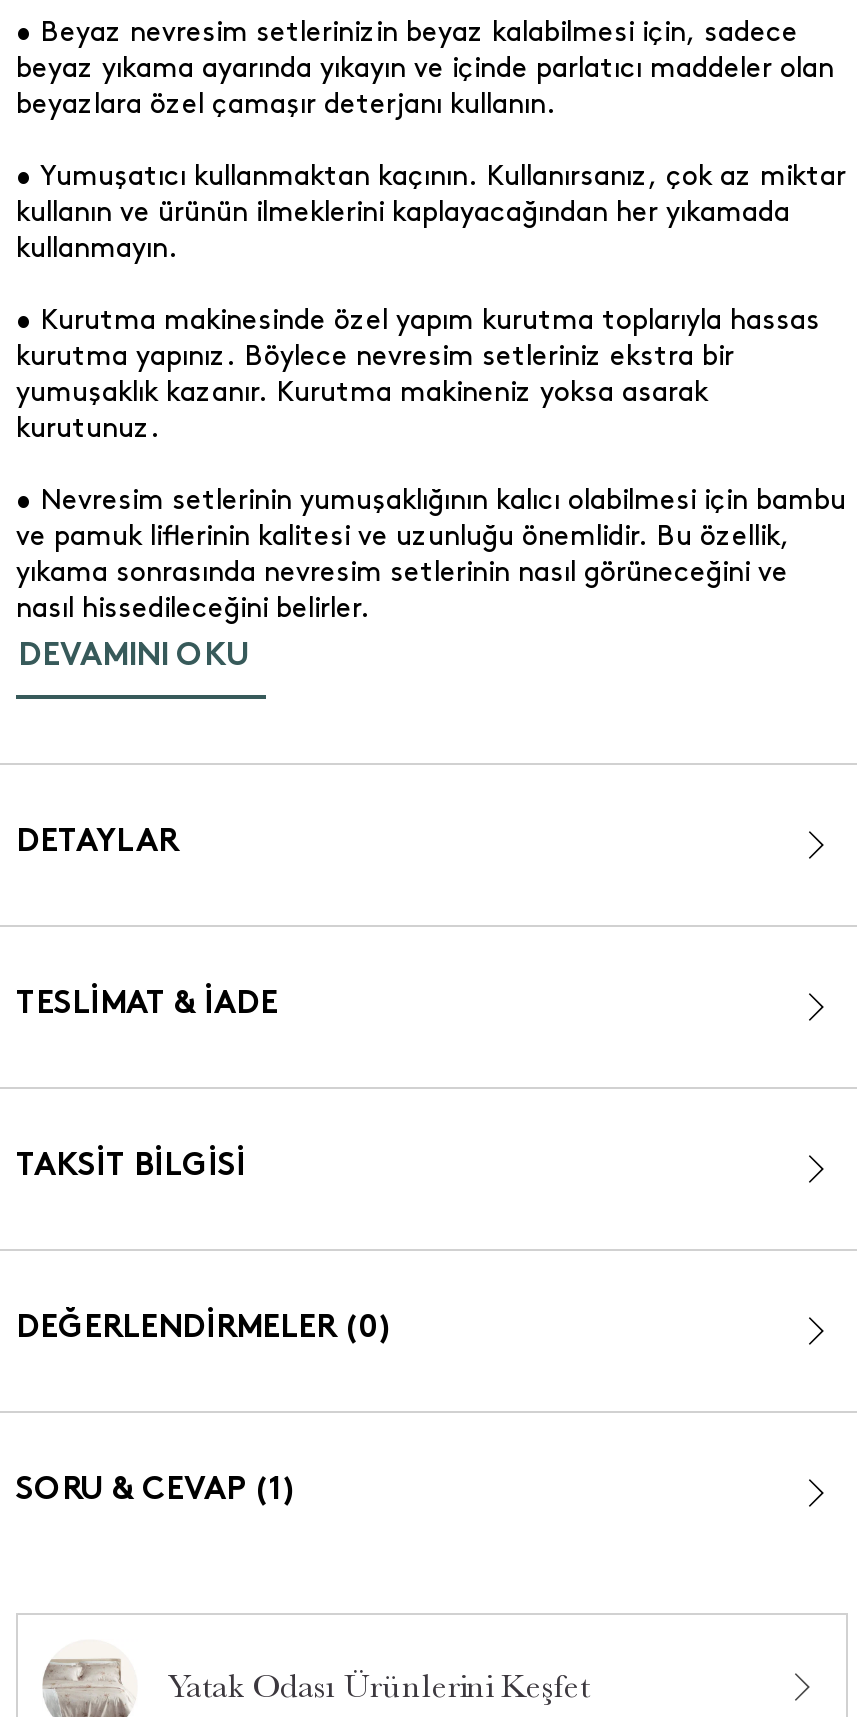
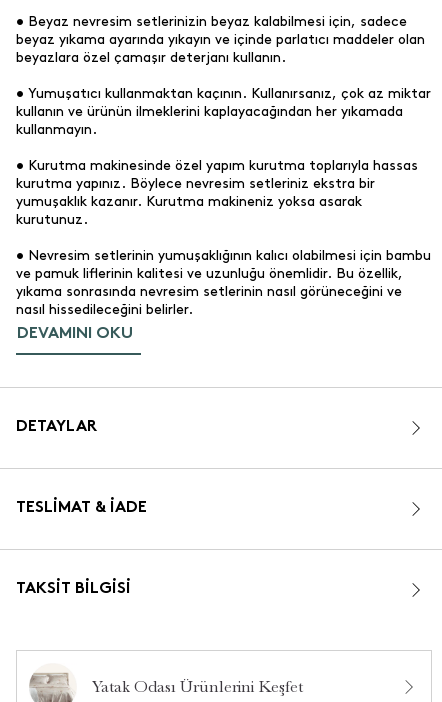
[16,1314,392,1344] DEĞERLENDİRMELER (0) -> none
[16,1476,296,1506] SORU & CEVAP (1) -> none

